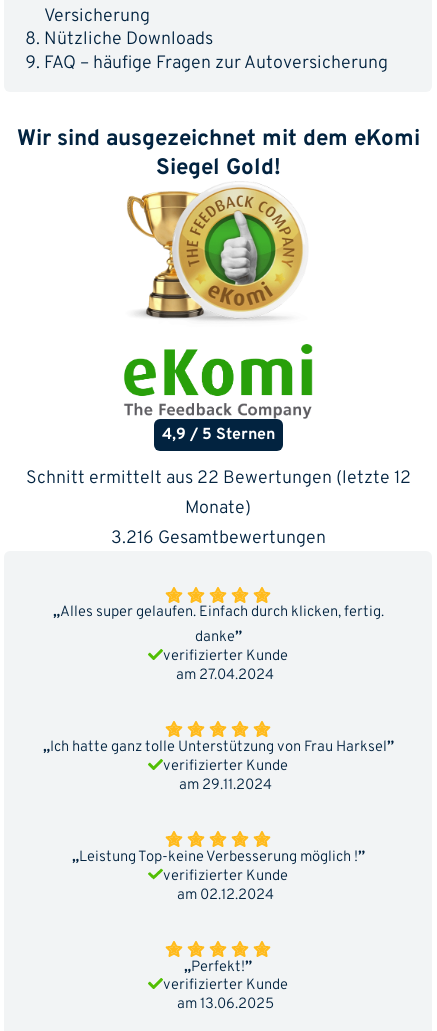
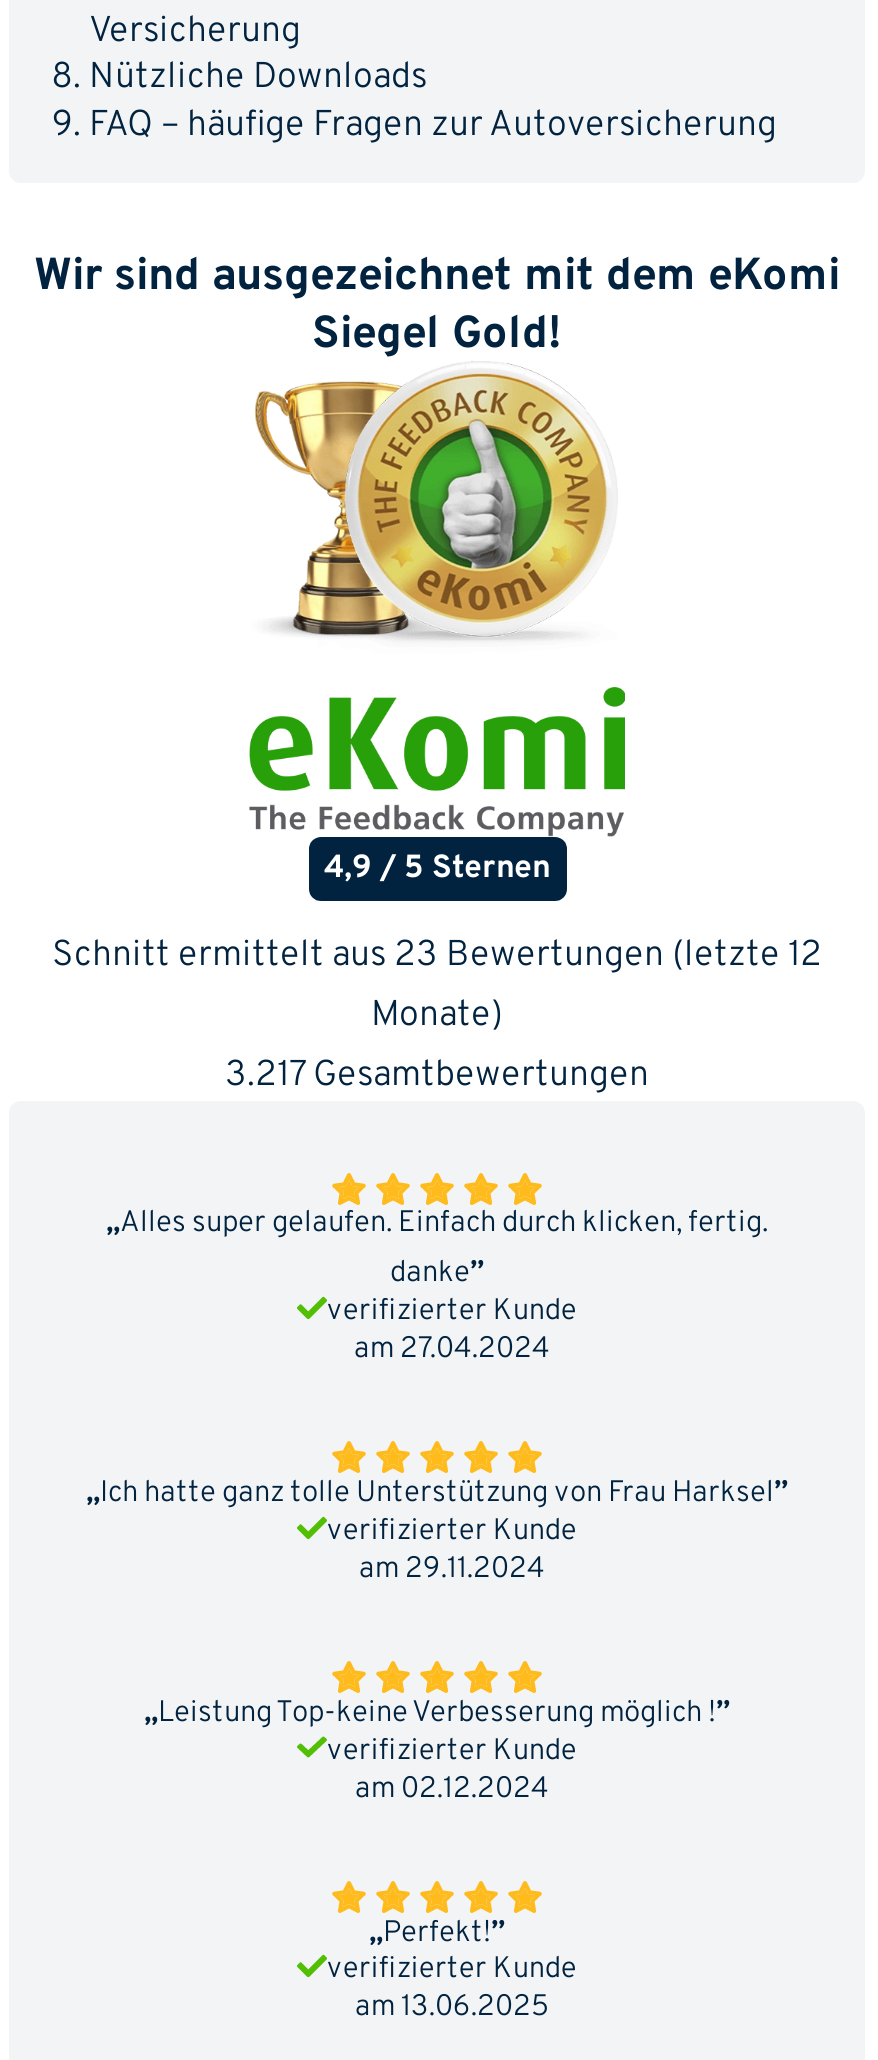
[25,467,410,490] Schnitt ermittelt aus 22 Bewertungen (letzte 12 -> [52,932,822,978] Schnitt ermittelt aus 23 Bewertungen (letzte 12
[110,527,325,550] 3.216 Gesamtbewertungen -> [225,1052,649,1098] 3.217 Gesamtbewertungen

